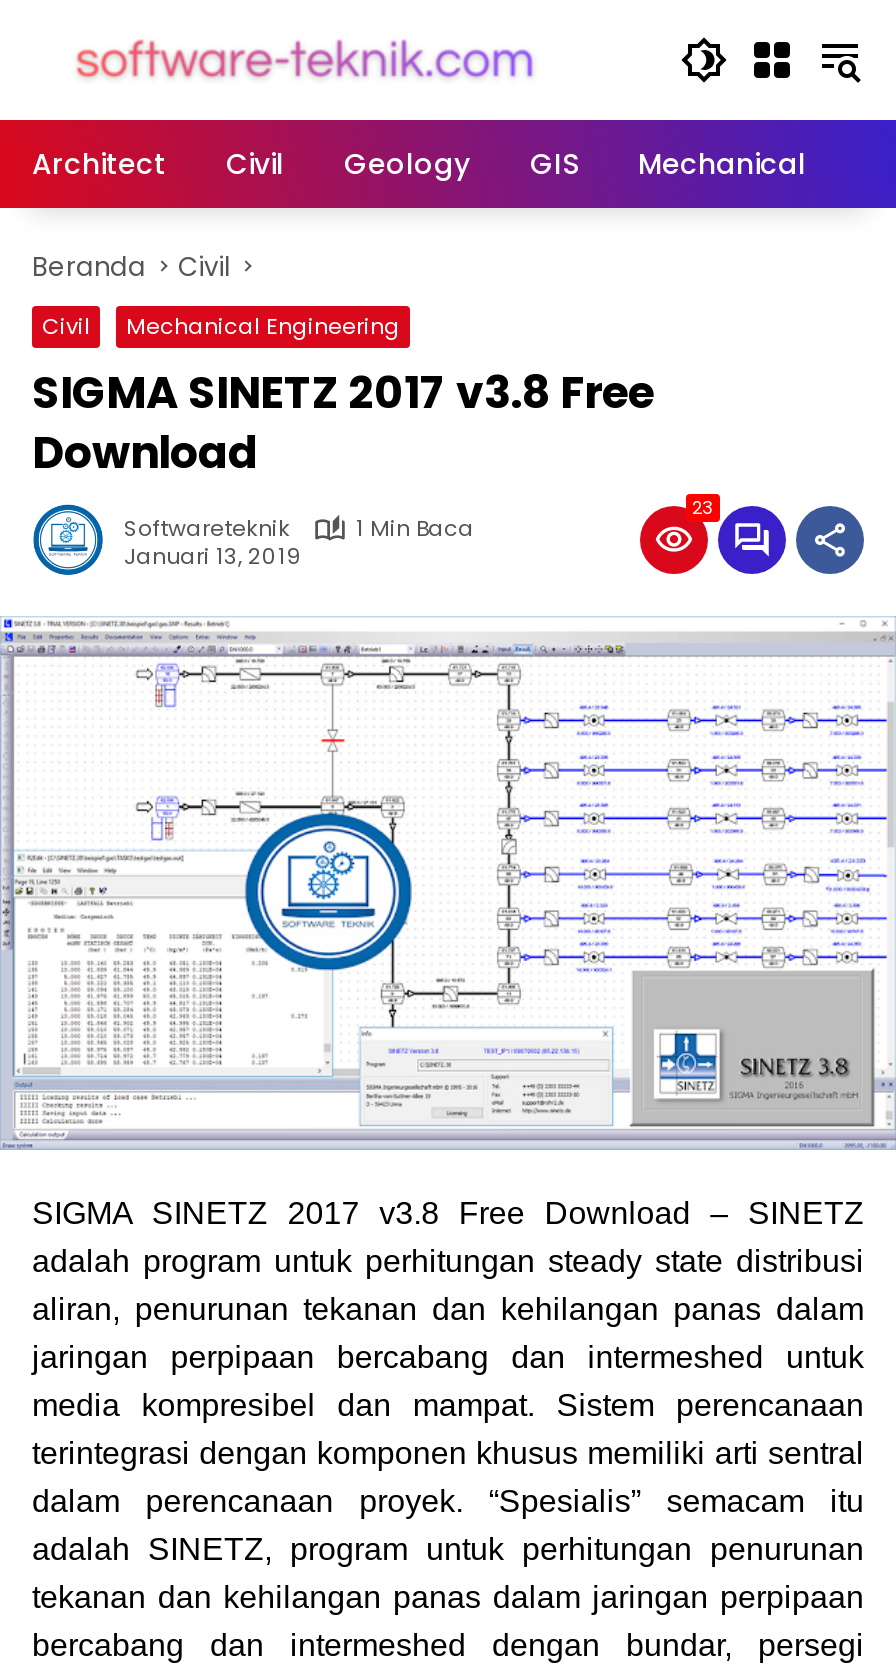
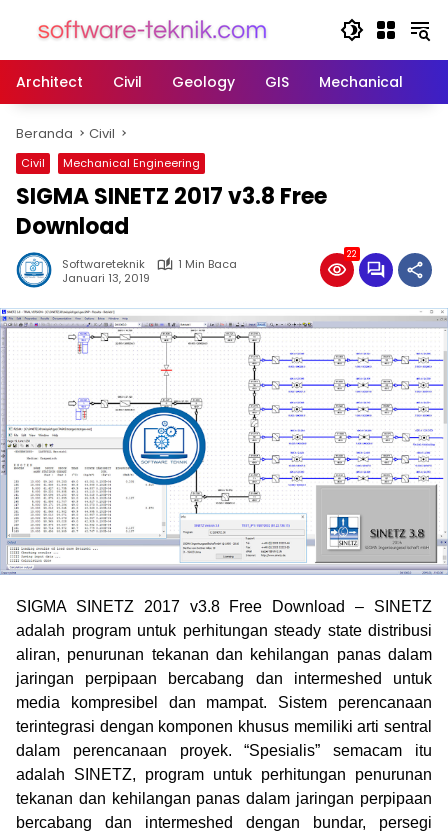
[692,496,714,520] 23 -> [347,248,357,260] 22

